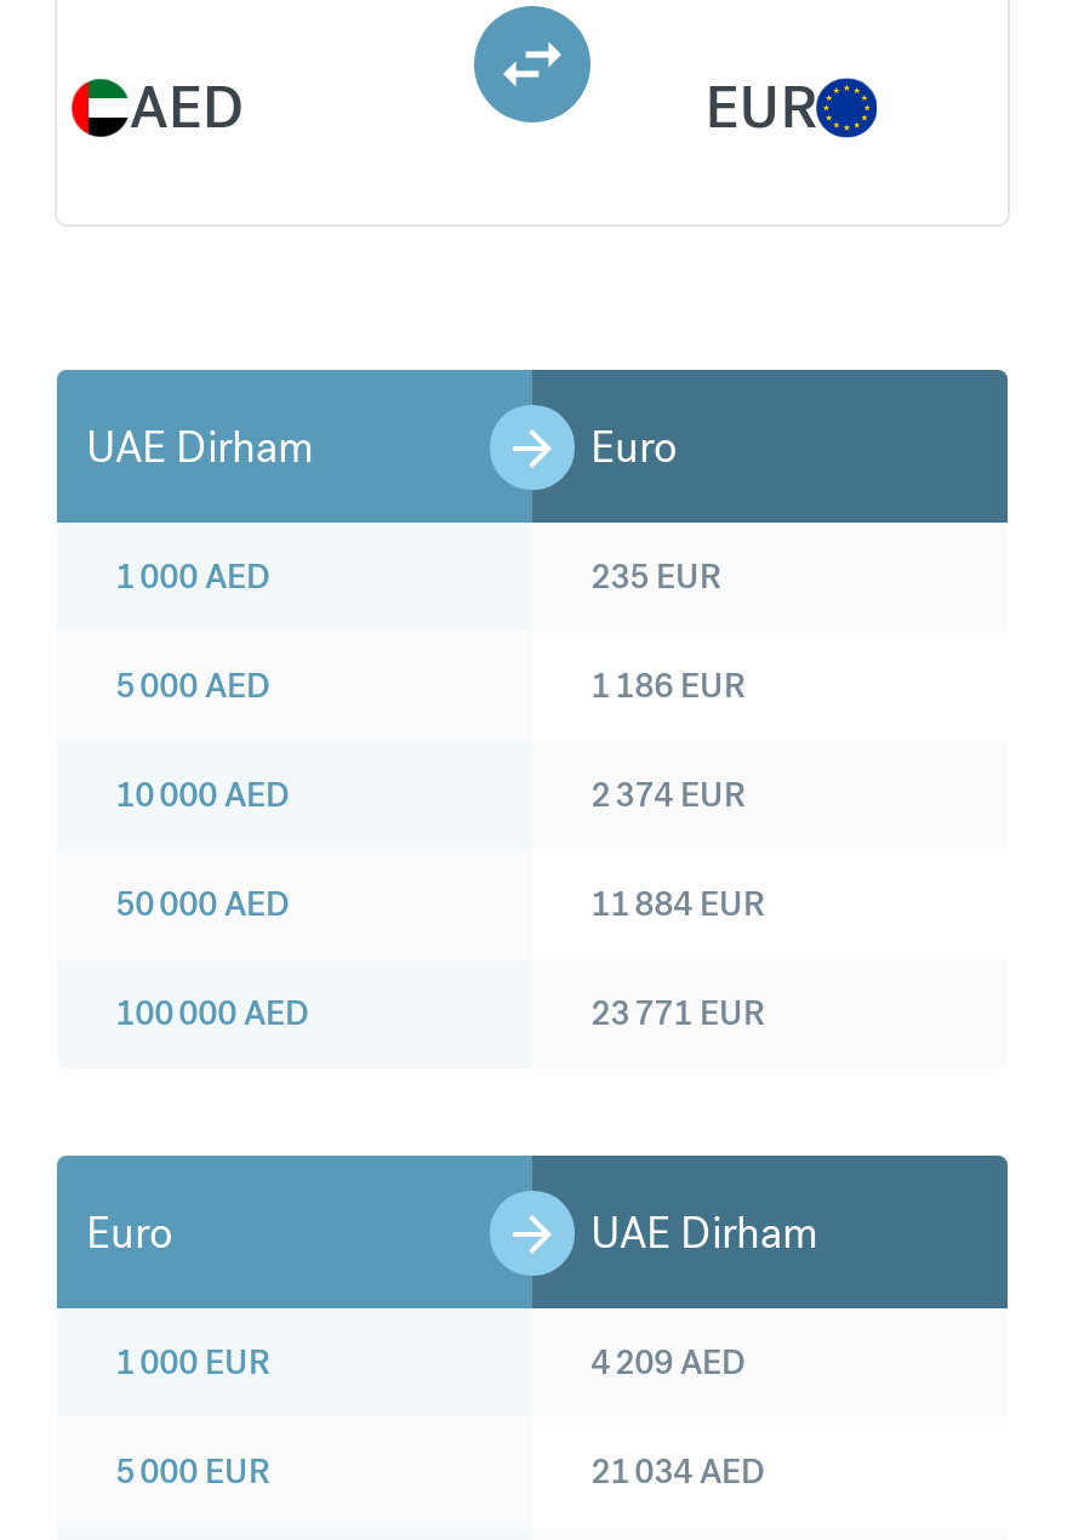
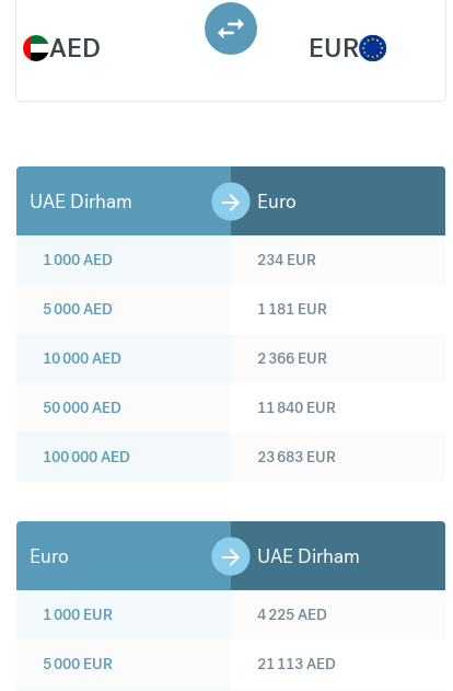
[590,555,721,598] 235 EUR -> [257,250,316,270] 234 EUR
[590,664,746,707] 1 186 EUR -> [257,299,327,319] 1 181 EUR
[590,773,746,817] 2 374 EUR -> [257,348,327,368] 2 366 EUR
[590,882,765,926] 11 884 EUR -> [257,398,336,417] 11 840 EUR
[590,991,765,1035] 23 771 EUR -> [257,447,336,467] 23 683 EUR
[590,1340,746,1384] 4 209 AED -> [257,605,327,624] 4 225 AED
[590,1450,765,1493] 21 034AED -> [257,654,336,674] 21 113AED

